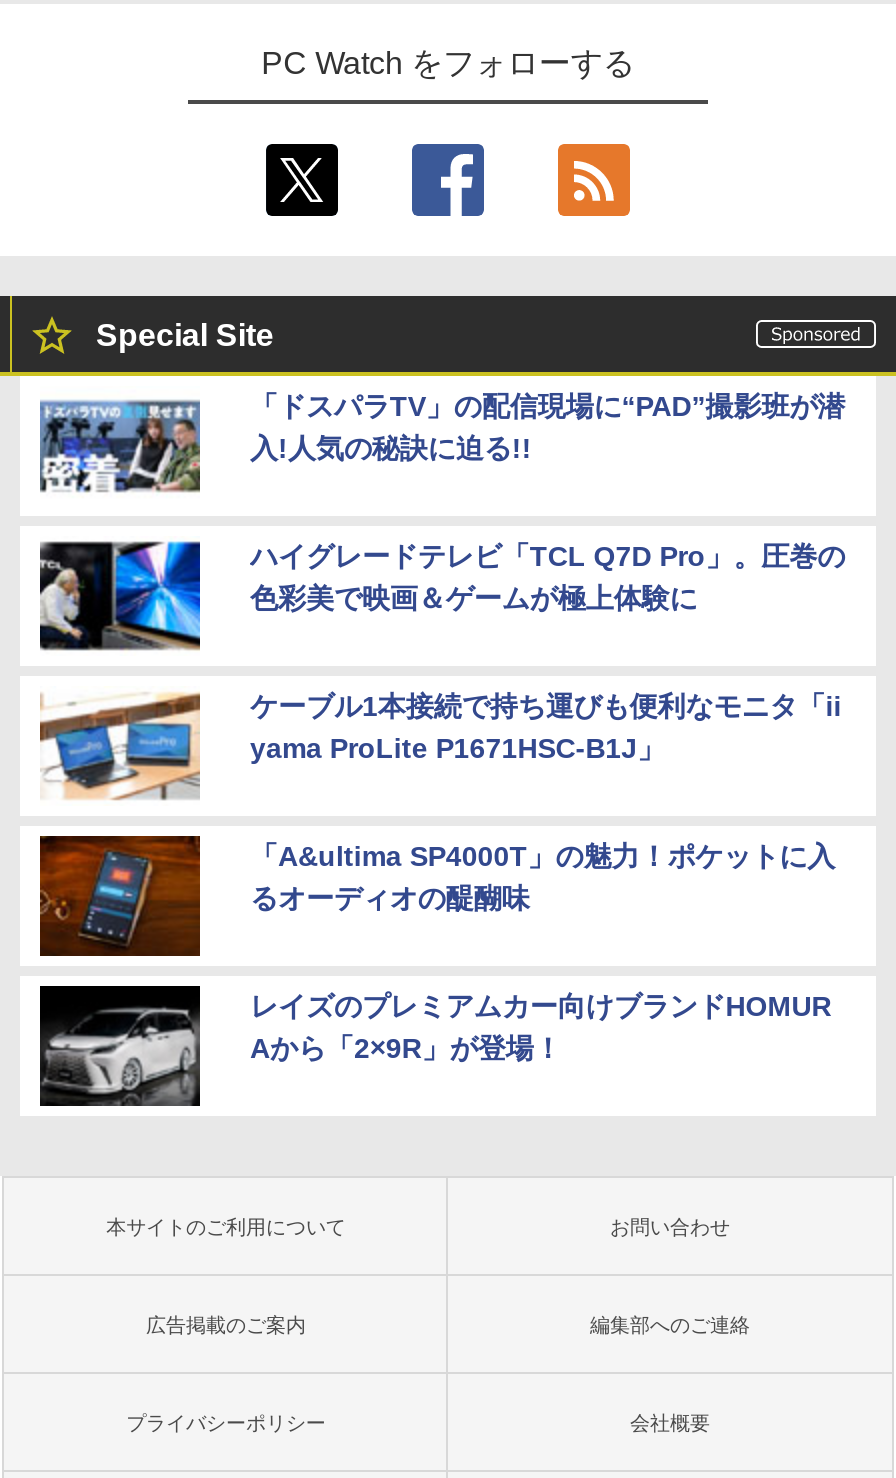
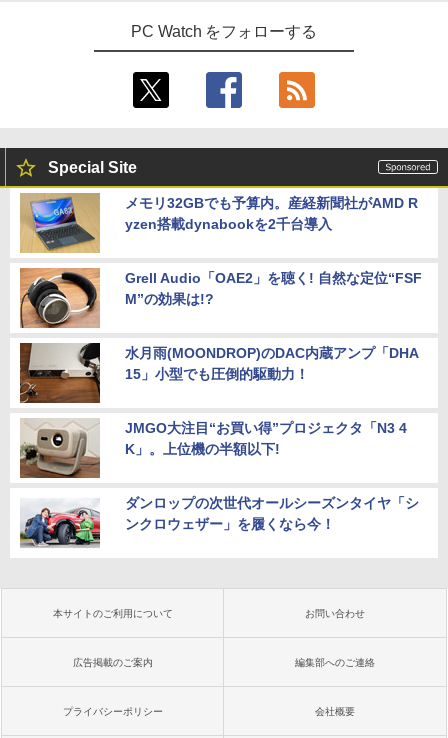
[38,386,845,506] [image] | 「ドスパラTV」の配信現場に“PAD”撮影班が潜 | 入!人気の秘訣に迫る!! -> [19,192,418,254] [image] | メモリ32GBでも予算内。産経新聞社がAMD R | yzen搭載dynabookを2千台導入
[38,536,845,656] [image] | ハイグレードテレビ「TCL Q7D Pro」。圧巻の | 色彩美で映画＆ゲームが極上体験に -> [19,267,422,329] [image] | Grell Audio「OAE2」を聴く! 自然な定位“FSF | M”の効果は!?
[40,686,841,806] [image] | ケーブル1本接続で持ち運びも便利なモニタ「ii | yama ProLite P1671HSC-B1J」 -> [19,342,419,404] [image] | 水月雨(MOONDROP)のDAC内蔵アンプ「DHA | 15」小型でも圧倒的駆動力！
[38,834,835,956] [image] | 「A&ultima SP4000T」の魅力！ポケットに入 | るオーディオの醍醐味 -> [20,418,407,479] [image] | JMGO大注目“お買い得”プロジェクタ「N3 4 | K」。上位機の半額以下!
[38,984,831,1108] [image] | レイズのプレミアムカー向けブランドHOMUR | Aから「2×9R」が登場！ -> [19,493,419,553] [image] | ダンロップの次世代オールシーズンタイヤ「シ | ンクロウェザー」を履くなら今！

